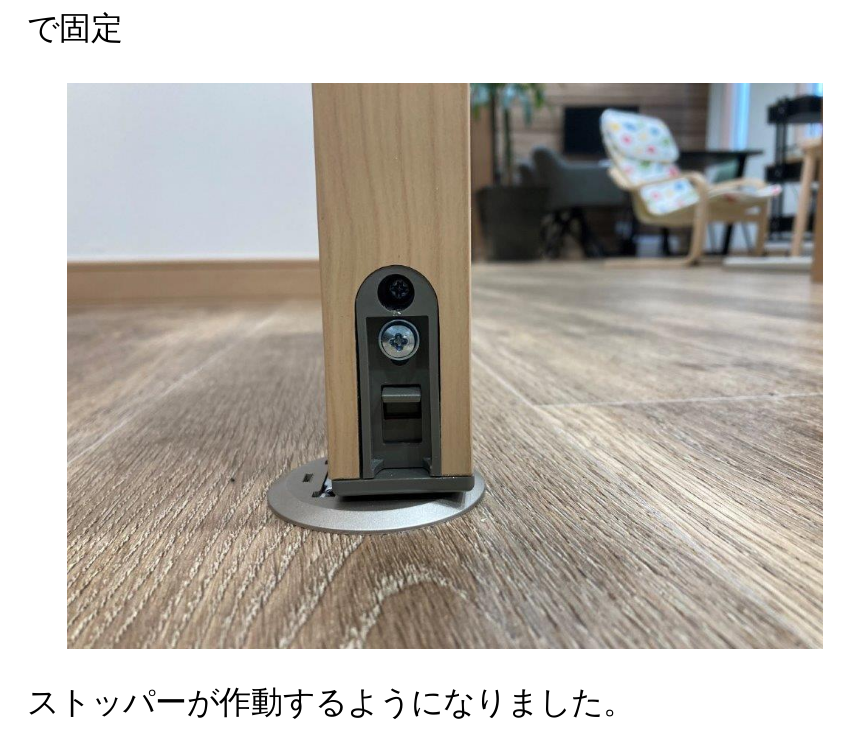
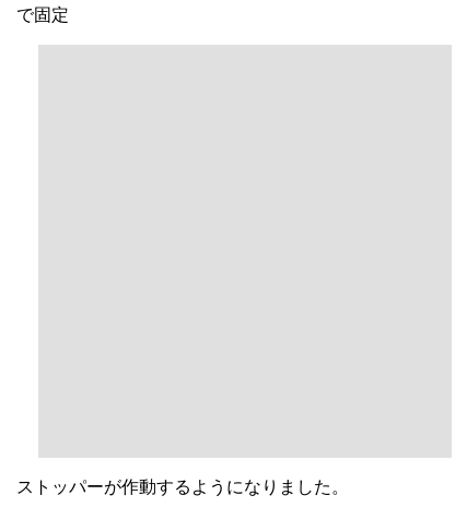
[65,82,825,648] [image] -> none

